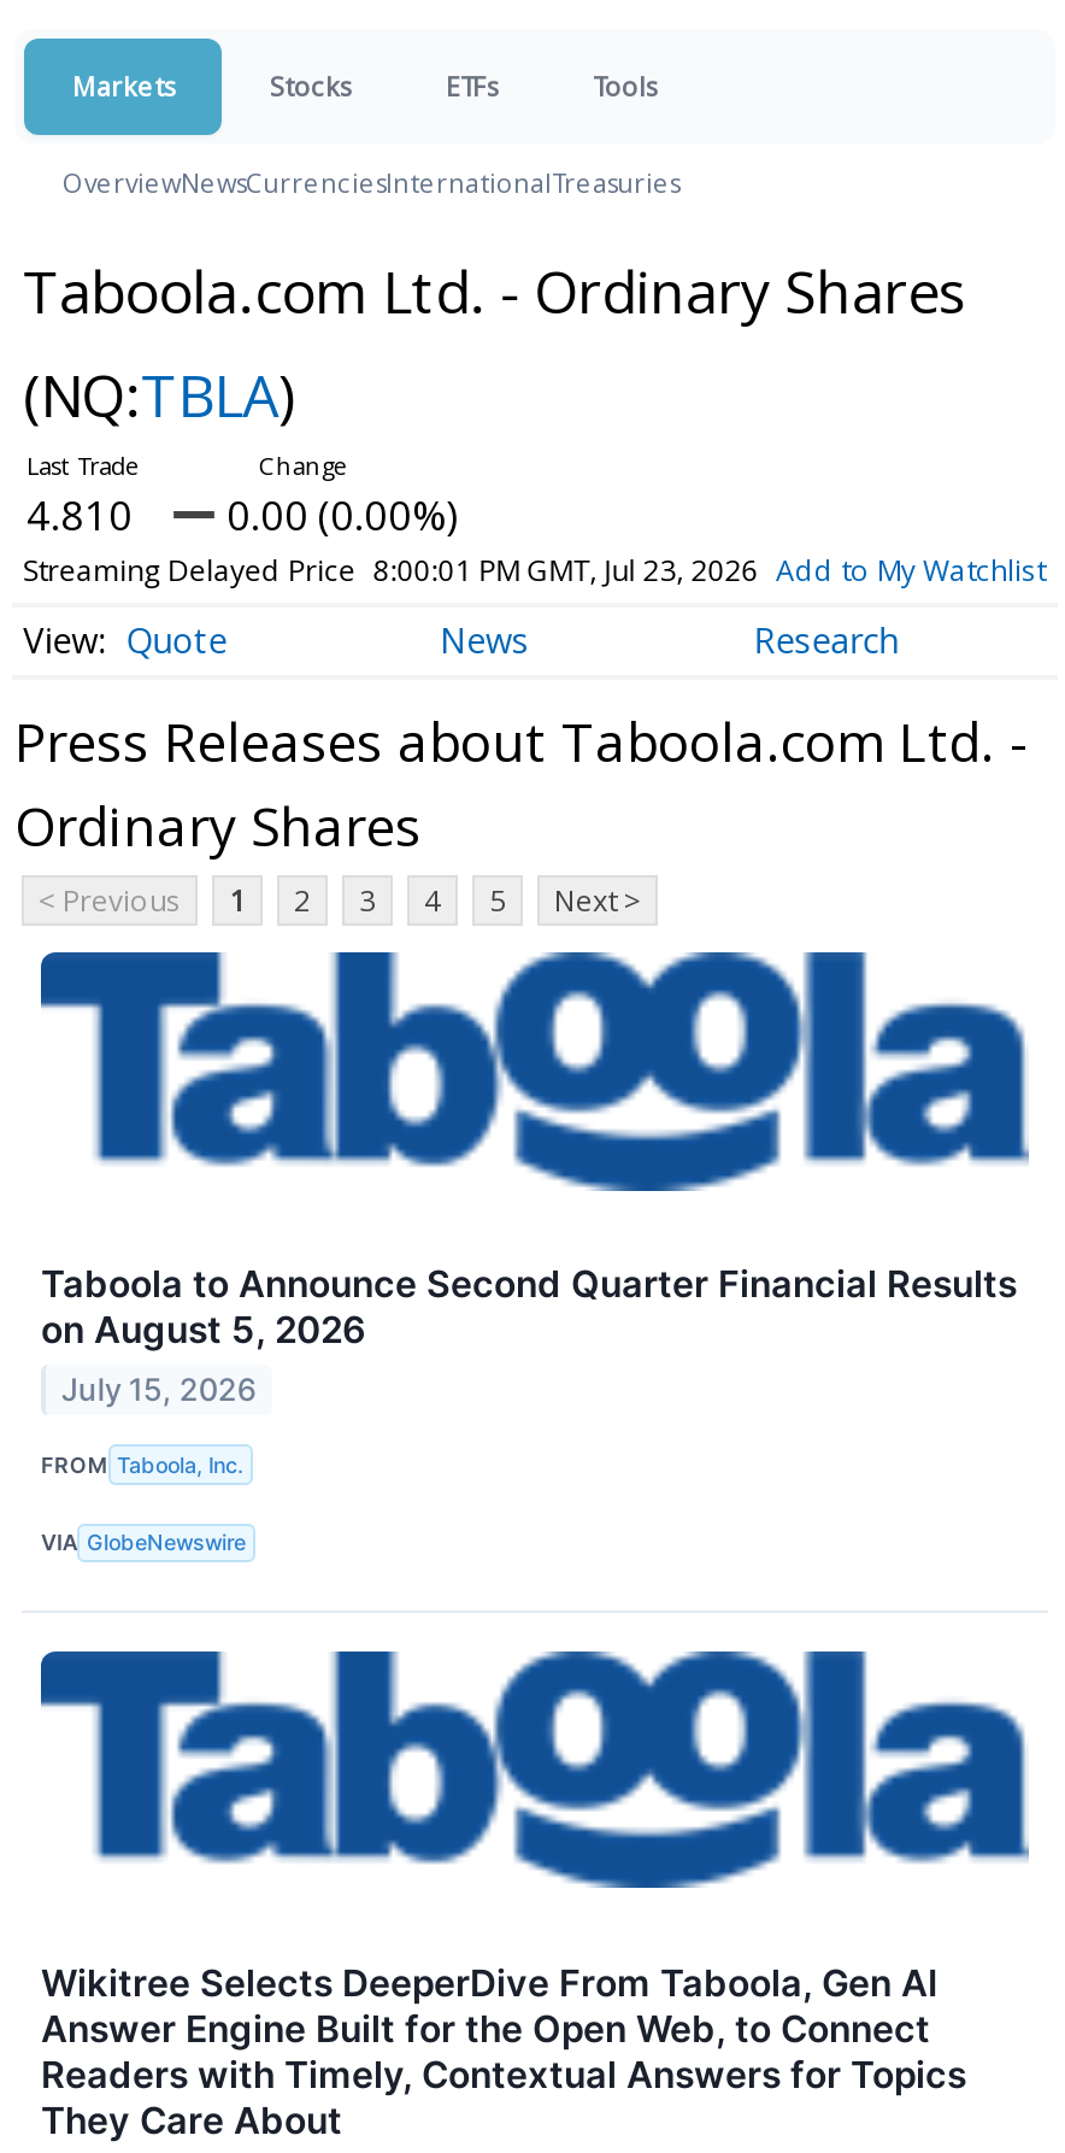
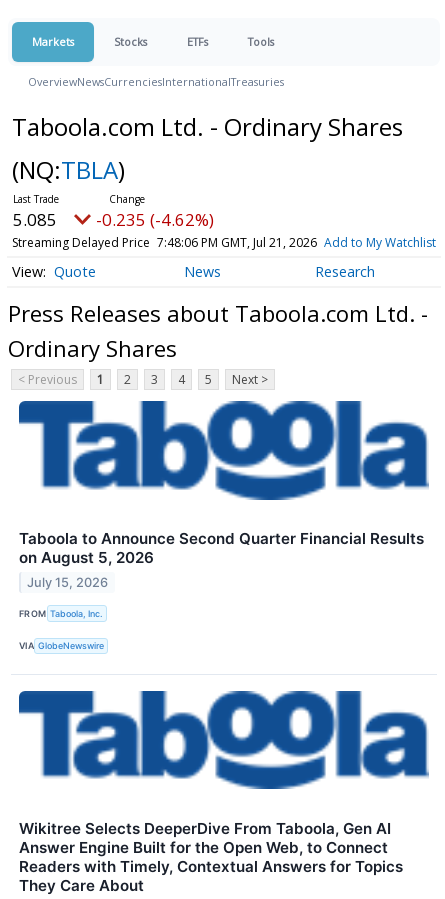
[27,487,133,542] 4.810 -> [13,208,57,231] 5.085
[226,487,458,542] 0.00 (0.00%) -> [96,208,214,231] -0.235 (-4.62%)
[23,550,1046,591] Streaming Delayed Price 8:00:01 PM GMT, Jul 23, 2026 Add to My Watchlist -> [12,234,436,251] Streaming Delayed Price 7:48:06 PM GMT, Jul 21, 2026 Add to My Watchlist

